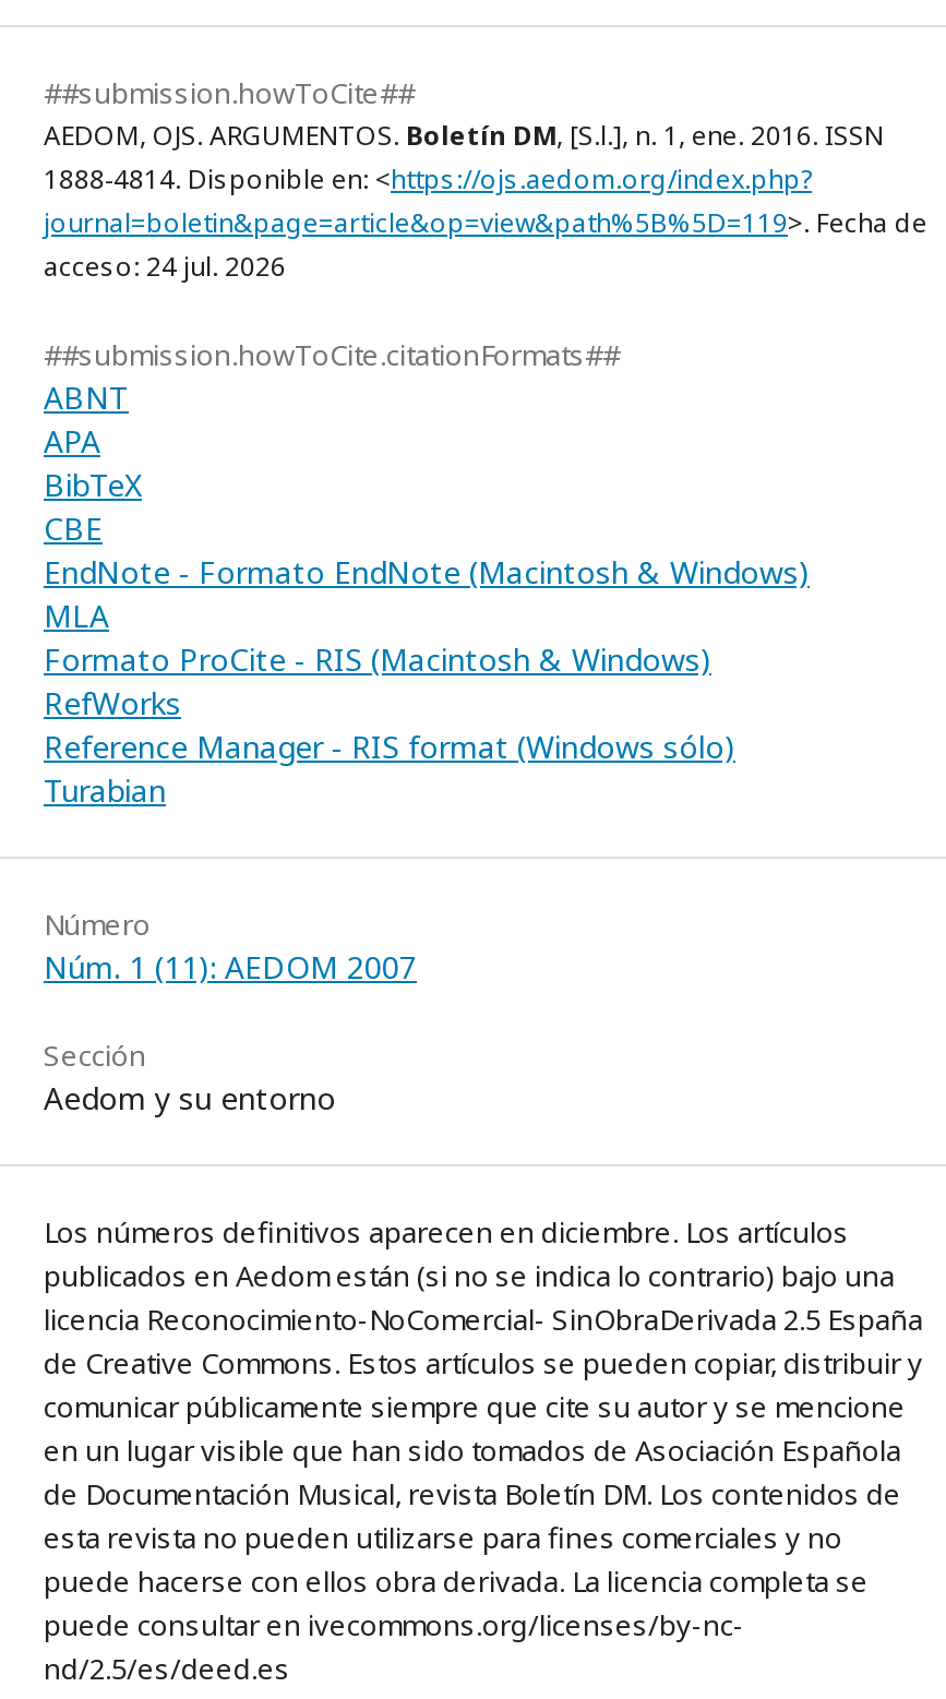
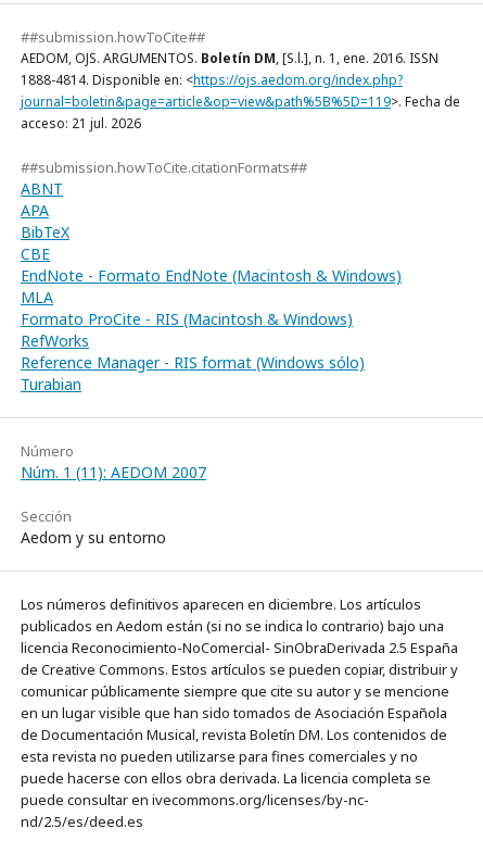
[44,248,286,285] acceso: 24 jul. 2026 -> [21,114,141,133] acceso: 21 jul. 2026

